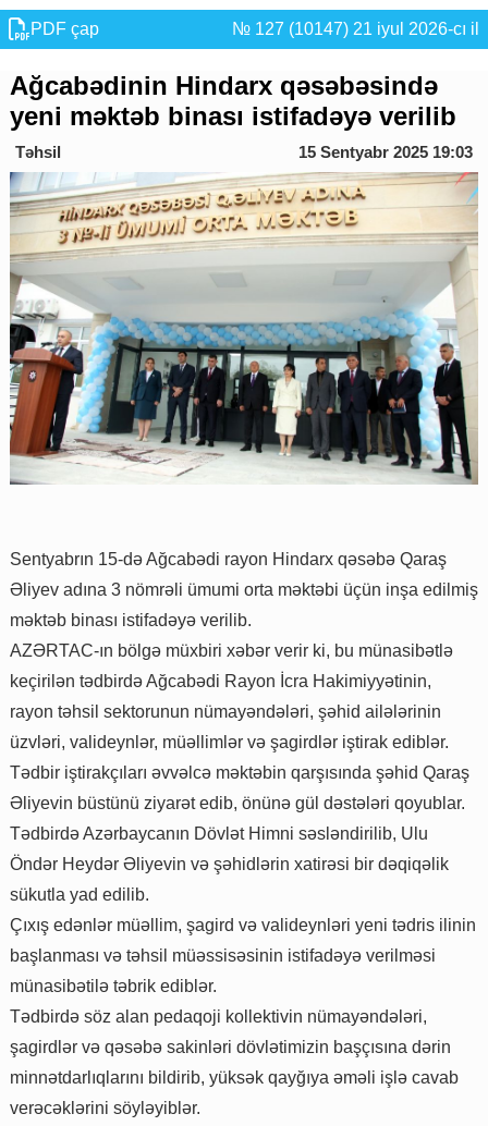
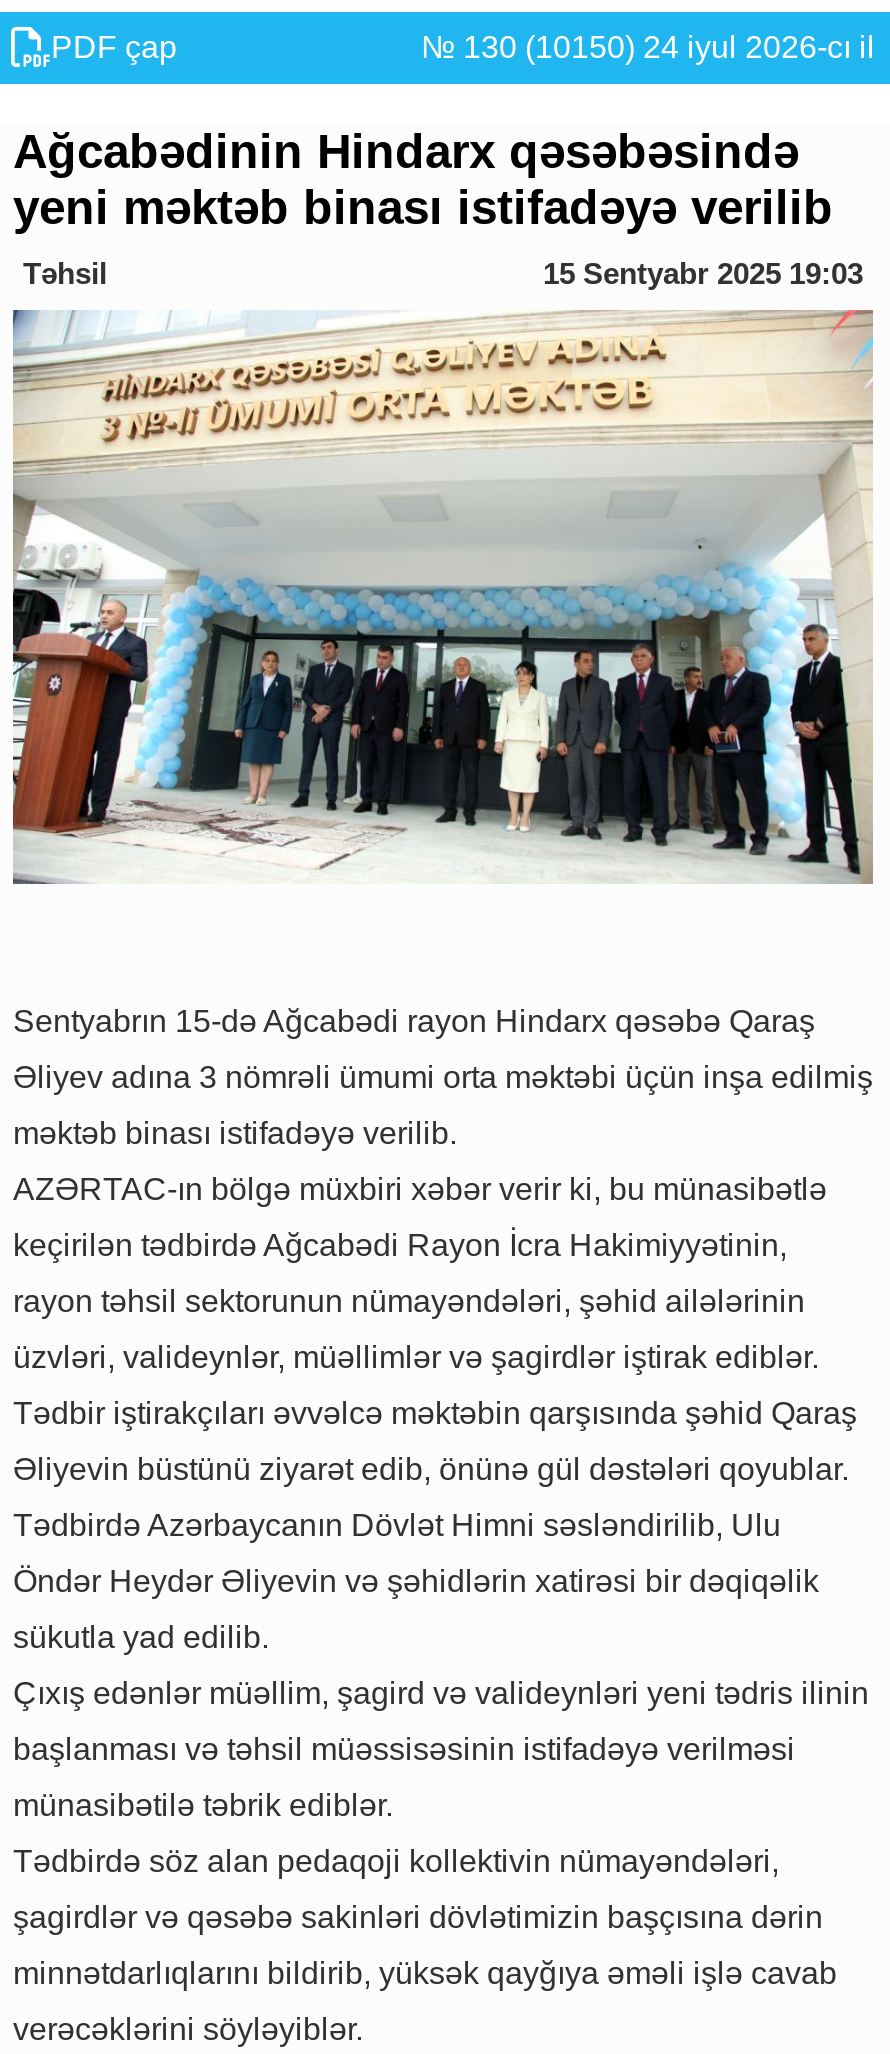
[232,20,479,38] № 127 (10147) 21 iyul 2026-cı il -> [421,30,875,64] № 130 (10150) 24 iyul 2026-cı il

